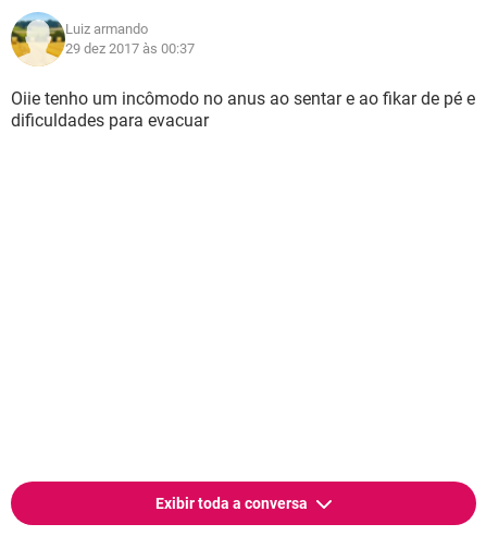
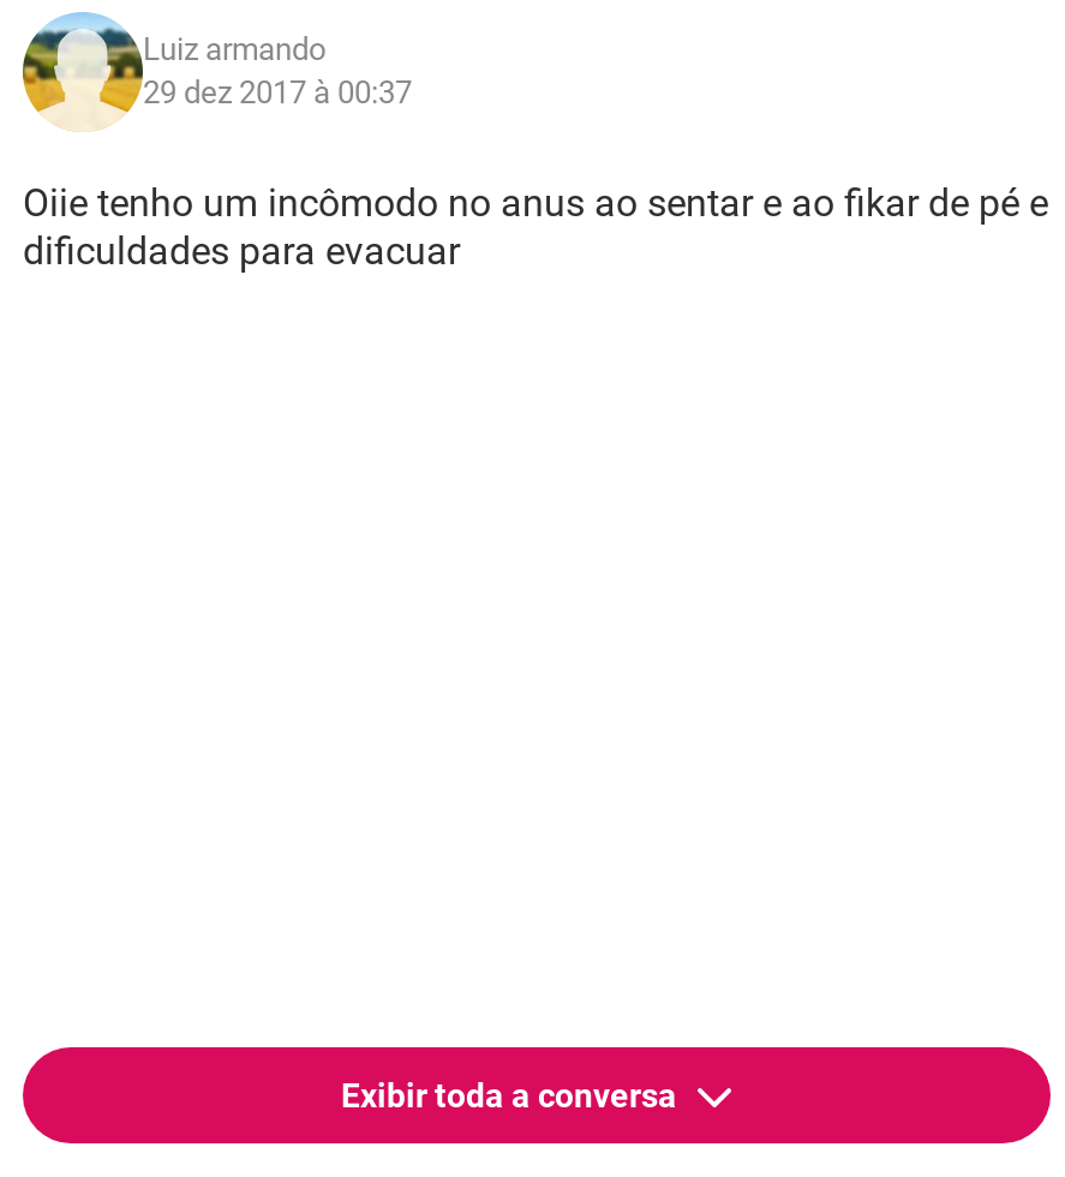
[65,40,195,57] 29 dez 2017 às 00:37 -> [143,74,412,110] 29 dez 2017 à 00:37

